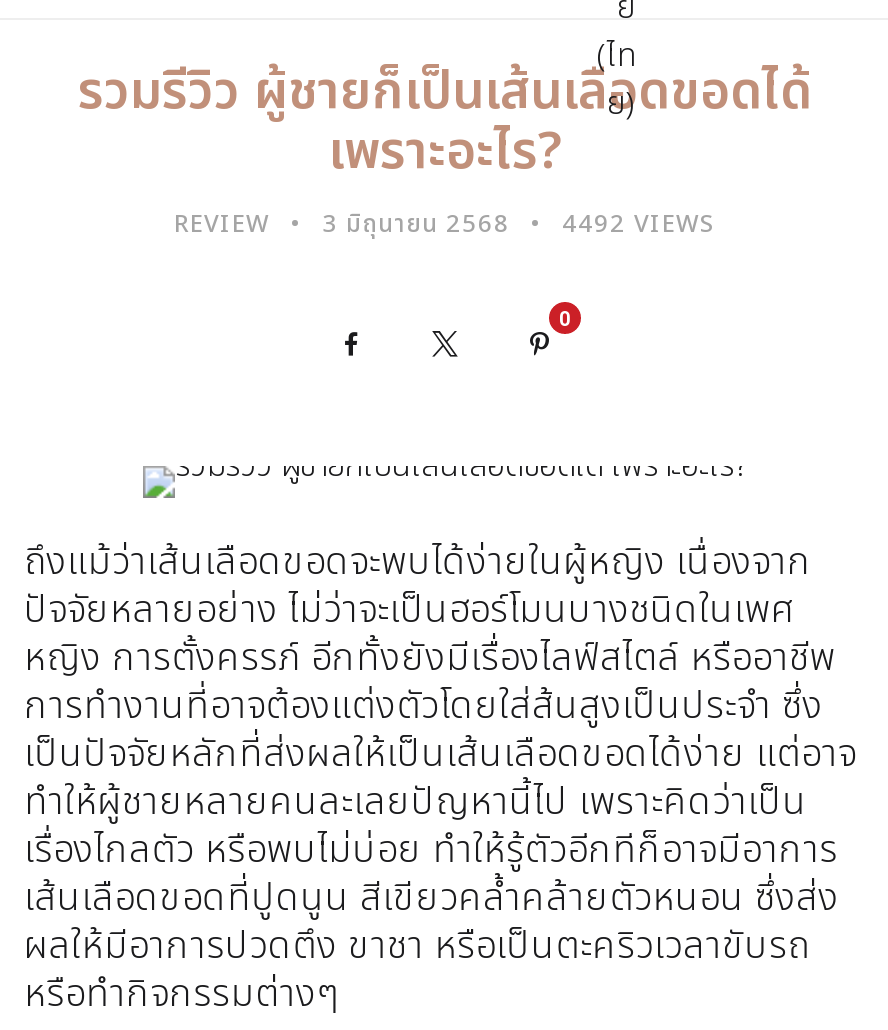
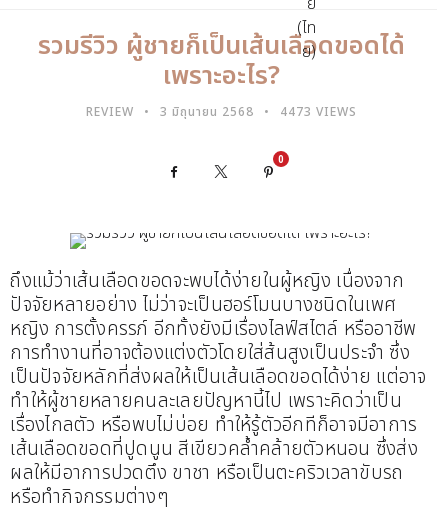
[174,207,716,243] REVIEW 3 มิถุนายน 2568 4492 VIEWS -> [85,103,356,121] REVIEW 3 มิถุนายน 2568 4473 VIEWS

